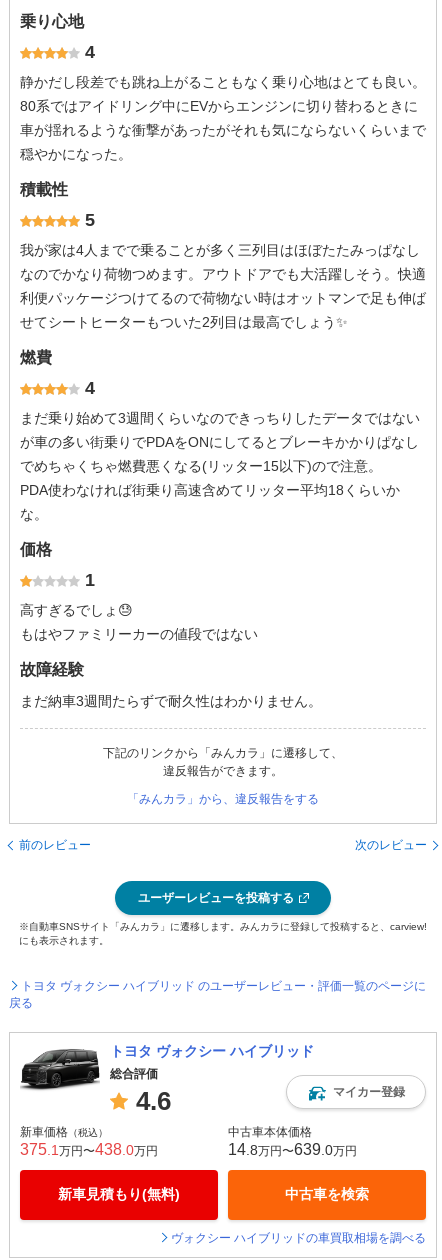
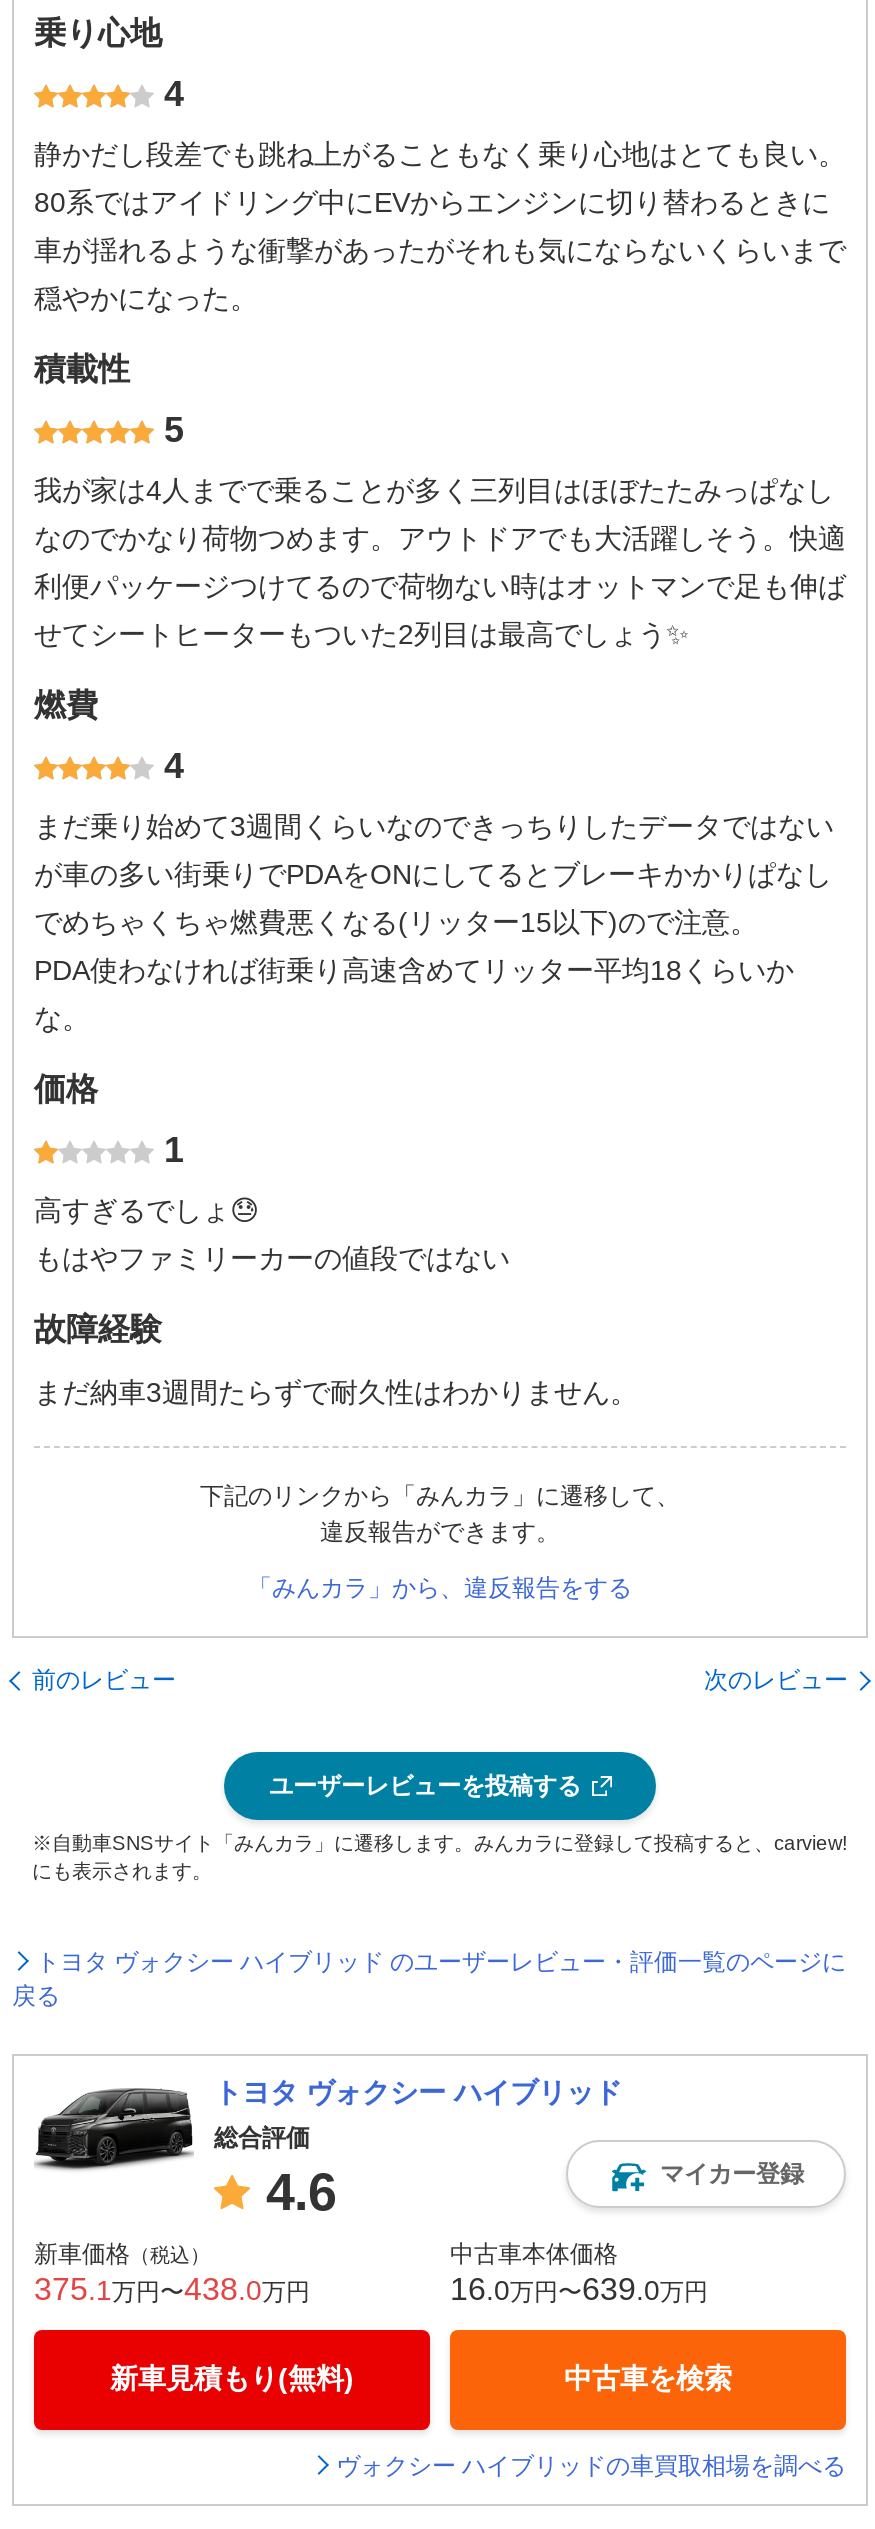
[228,1141,357,1158] 14.8万円〜639.0万円 -> [450,2272,708,2306] 16.0万円〜639.0万円

